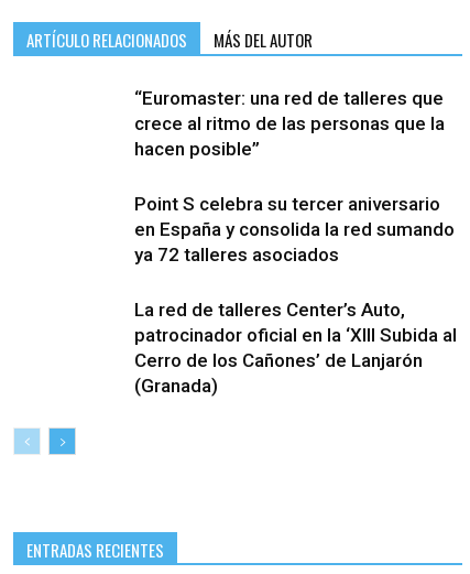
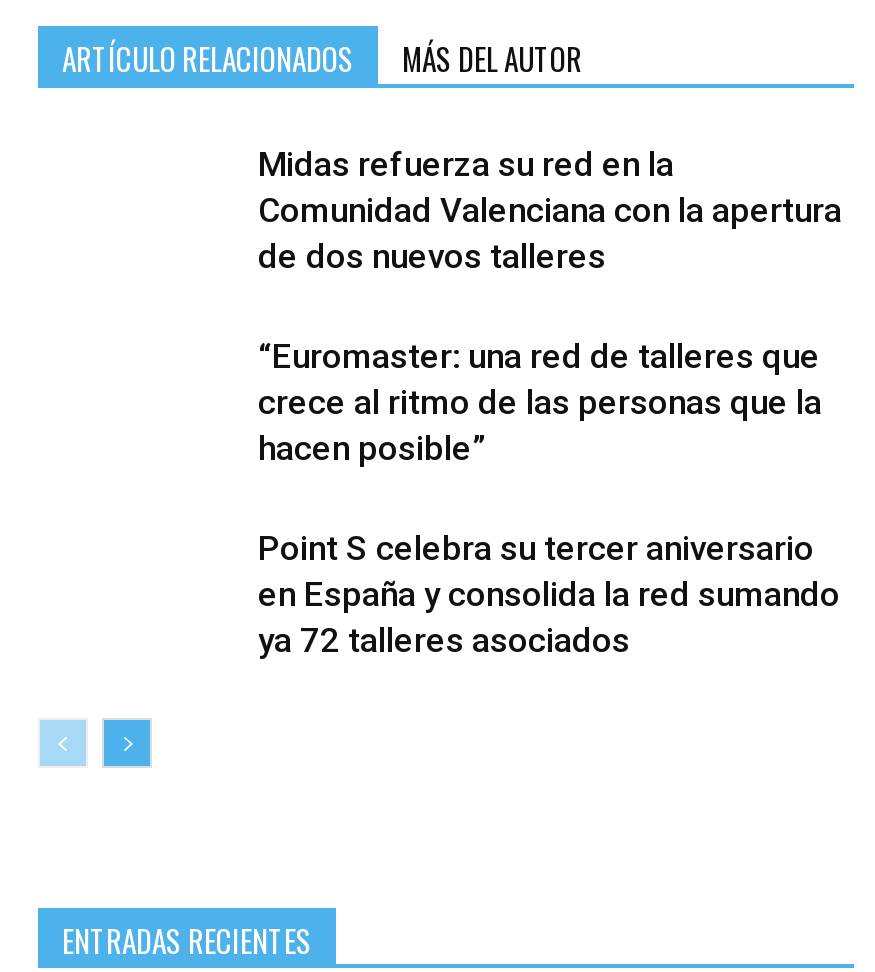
none -> [258,145,842,277] Midas refuerza su red en la | Comunidad Valenciana con la apertura | de dos nuevos talleres
moved [134,88,455,266] -> [258,337,840,661]: “Euromaster: una red de talleres que | crece al ritmo de las personas que la | hacen posible” | Point S celebra su tercer aniversario | en España y consolida la red sumando | ya 72 talleres asociados
[134,299,457,397] La red de talleres Center’s Auto, | patrocinador oficial en la ‘XIII Subida al | Cerro de los Cañones’ de Lanjarón | (Granada) -> none

